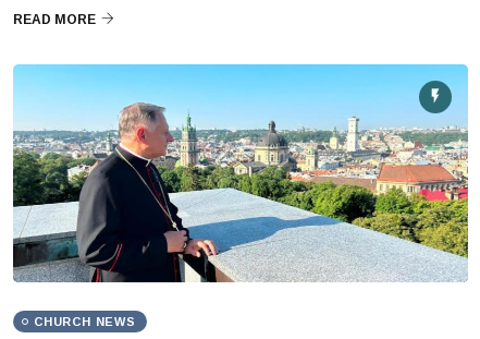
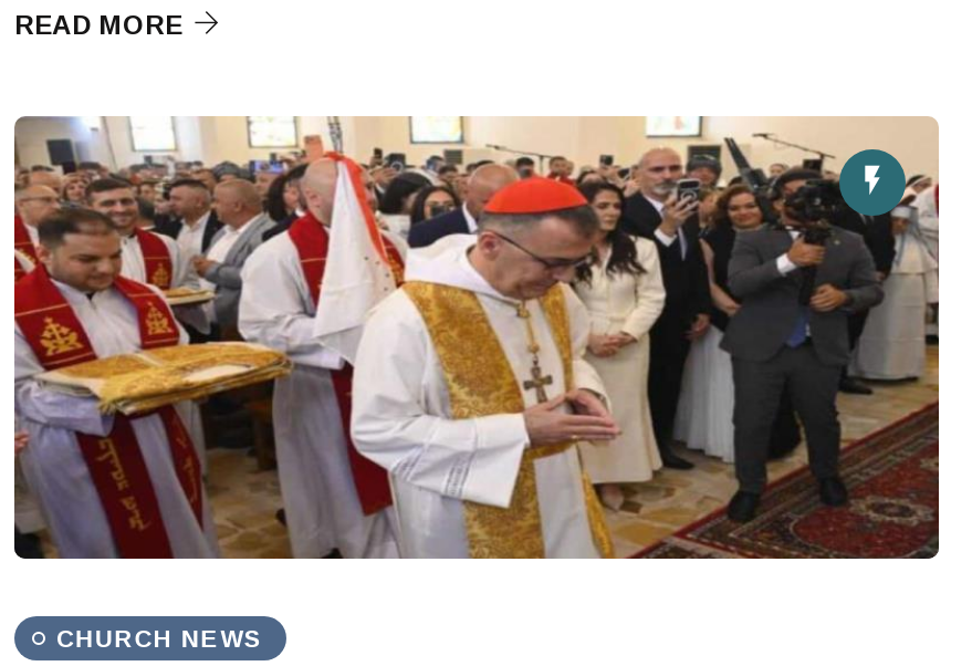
[12,63,469,283] [image] -> [12,114,941,561] [image]

